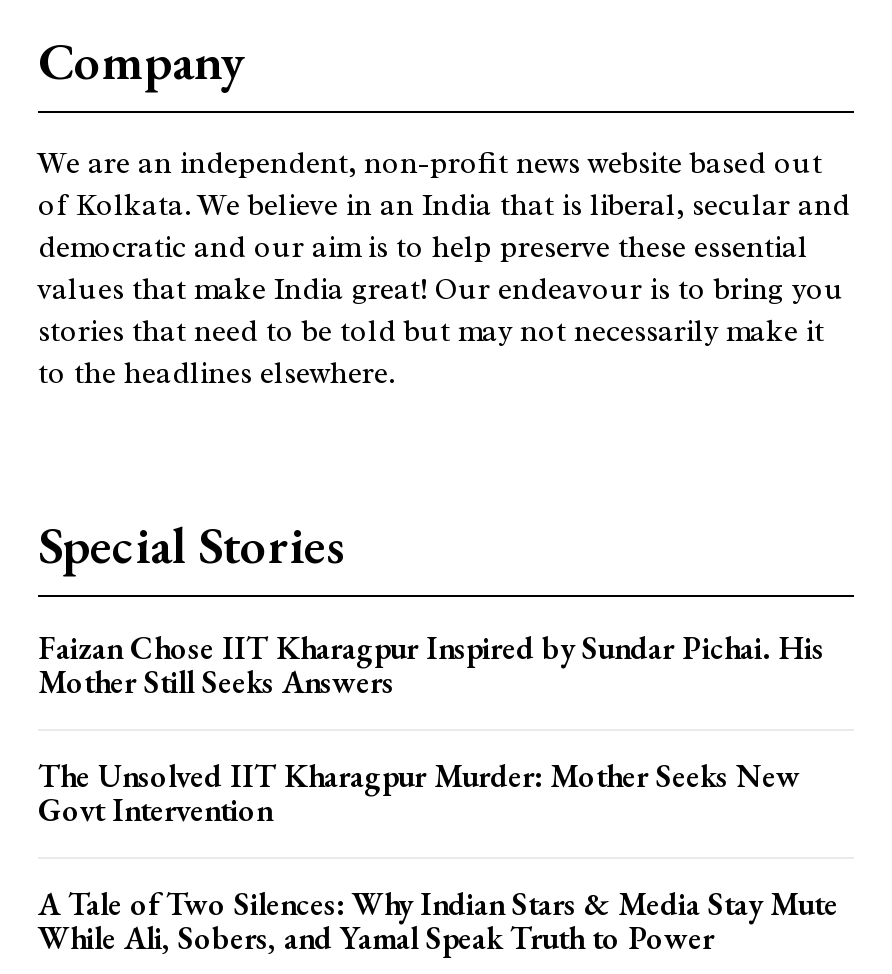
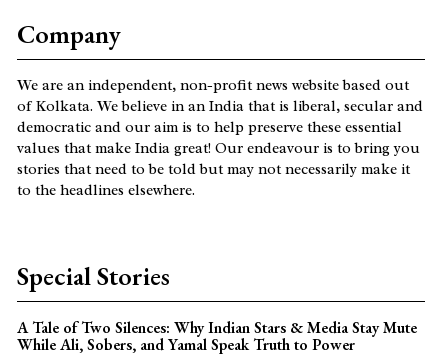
[38,627,824,831] Faizan Chose IIT Kharagpur Inspired by Sundar Pichai. His | Mother Still Seeks Answers | The Unsolved IIT Kharagpur Murder: Mother Seeks New | Govt Intervention -> none

